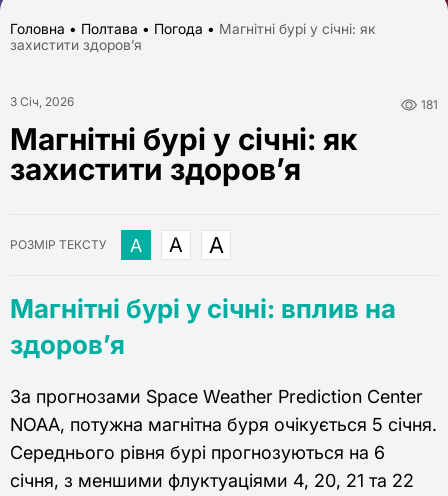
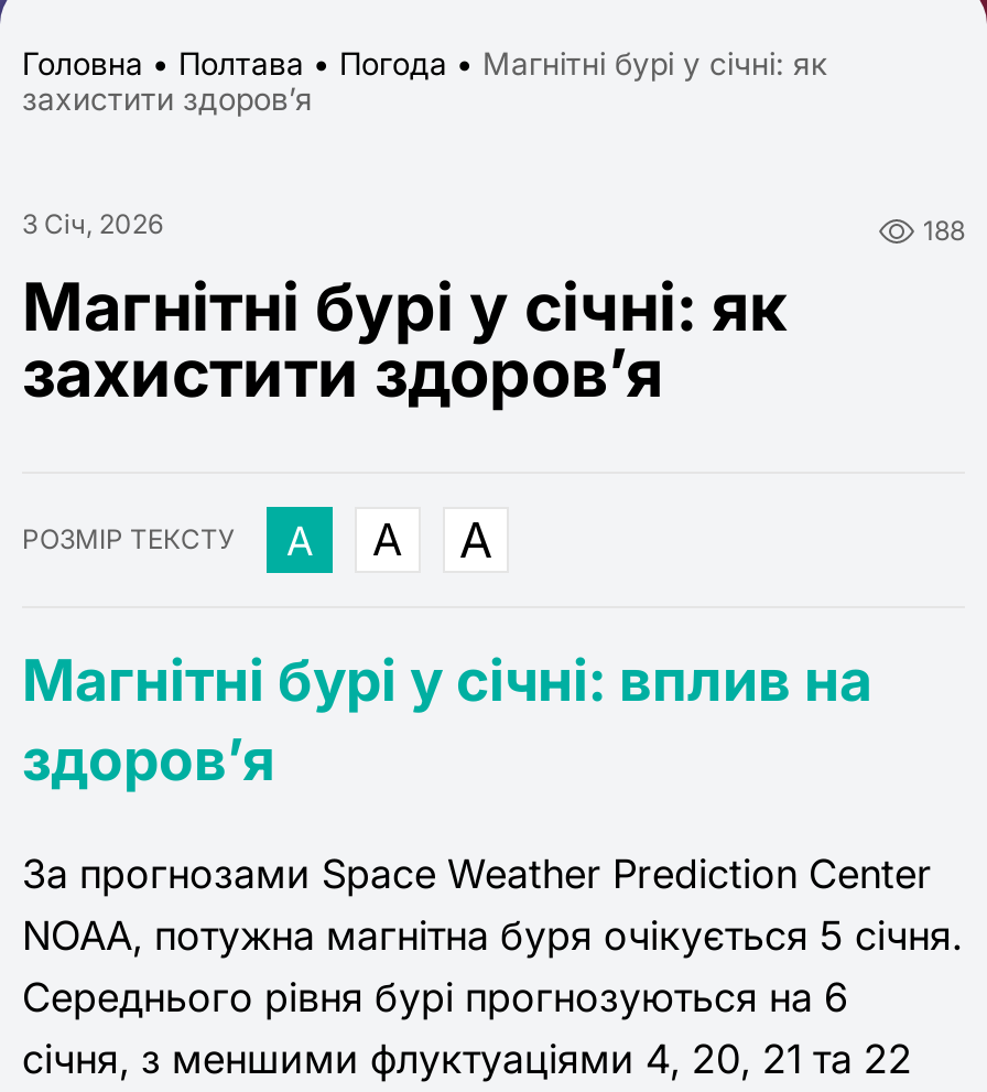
[421,96,438,111] 181 -> [923,213,965,246] 188

